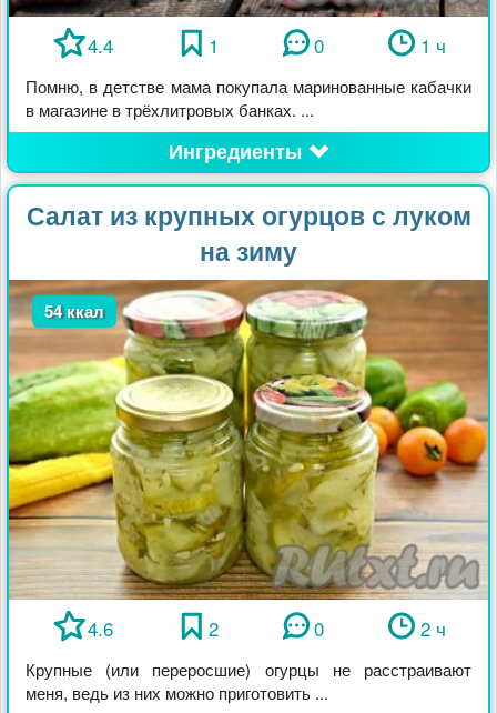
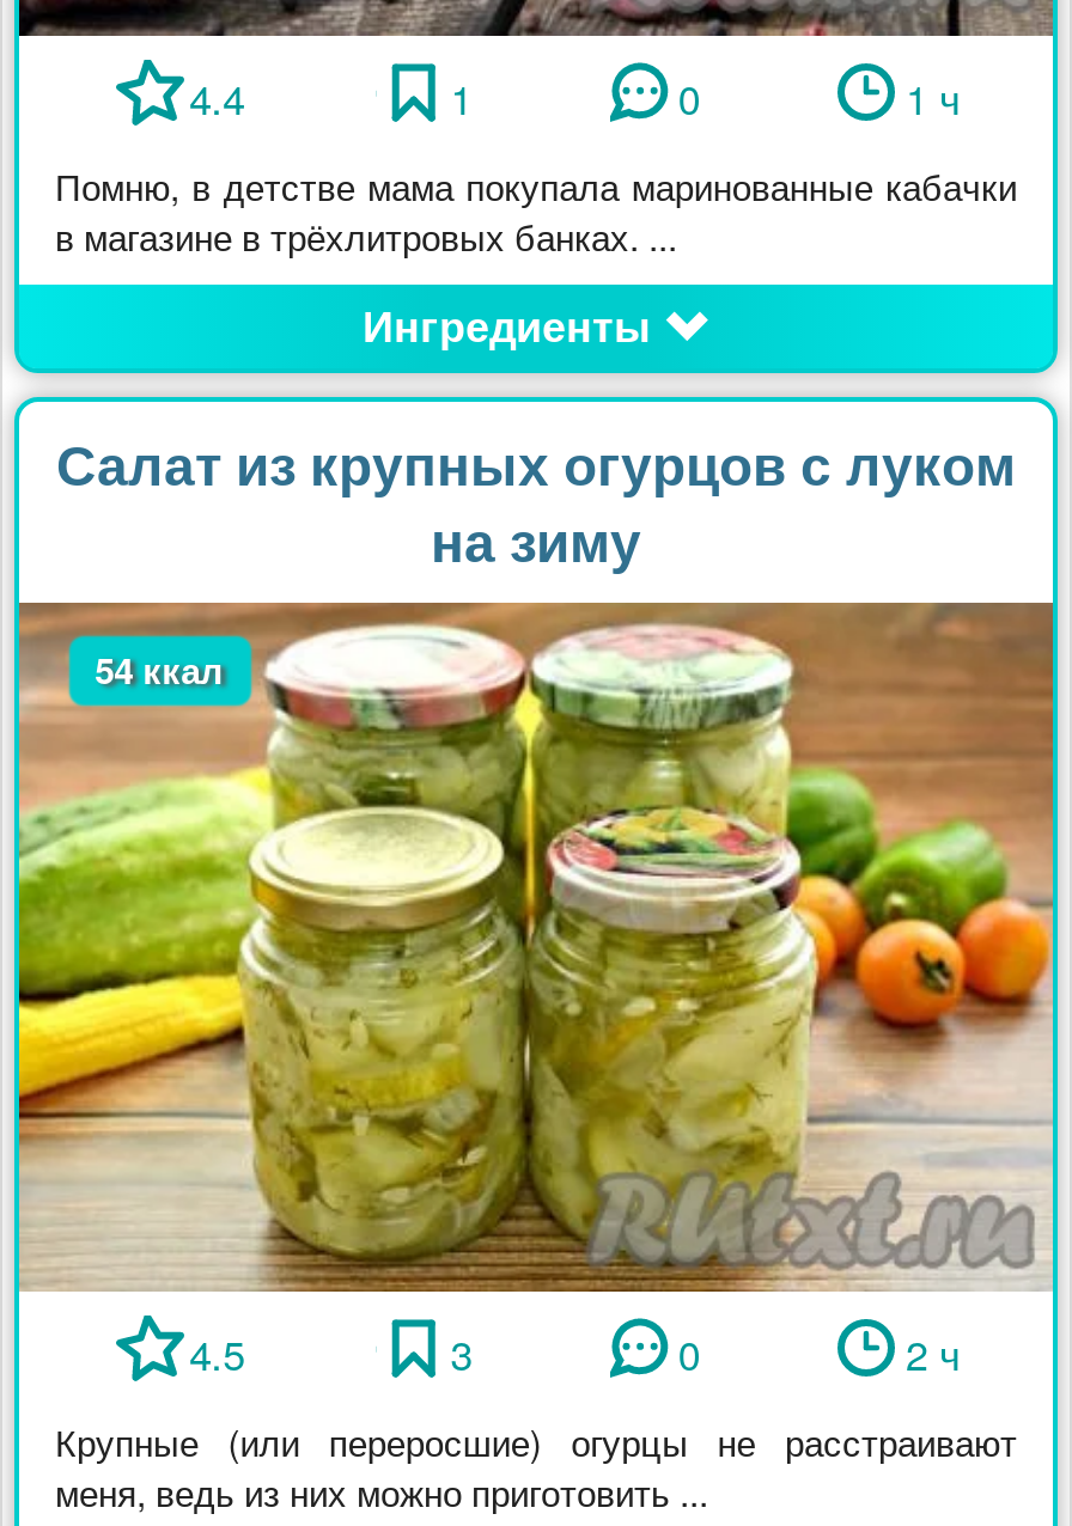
[88,614,113,642] 4.6 -> [189,1322,244,1382] 4.5
[209,614,219,642] 2 -> [450,1322,472,1382] 3

